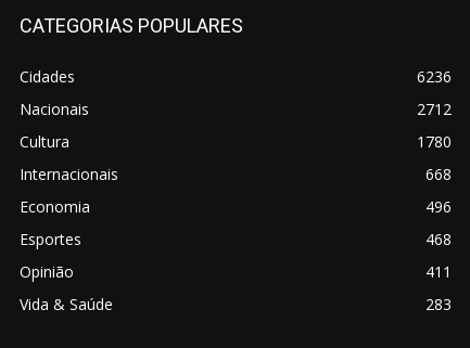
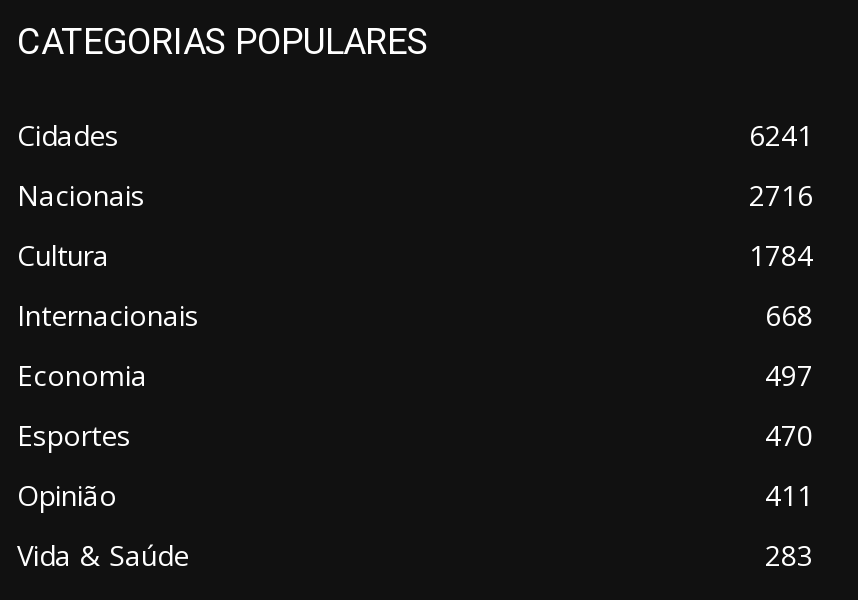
[417,66,452,87] 6236 -> [749,116,813,154] 6241
[417,98,452,119] 2712 -> [749,176,813,214] 2716
[417,131,452,152] 1780 -> [749,236,813,274] 1784
[425,196,452,217] 496 -> [765,356,813,394] 497
[425,229,452,249] 468 -> [765,416,813,454] 470

